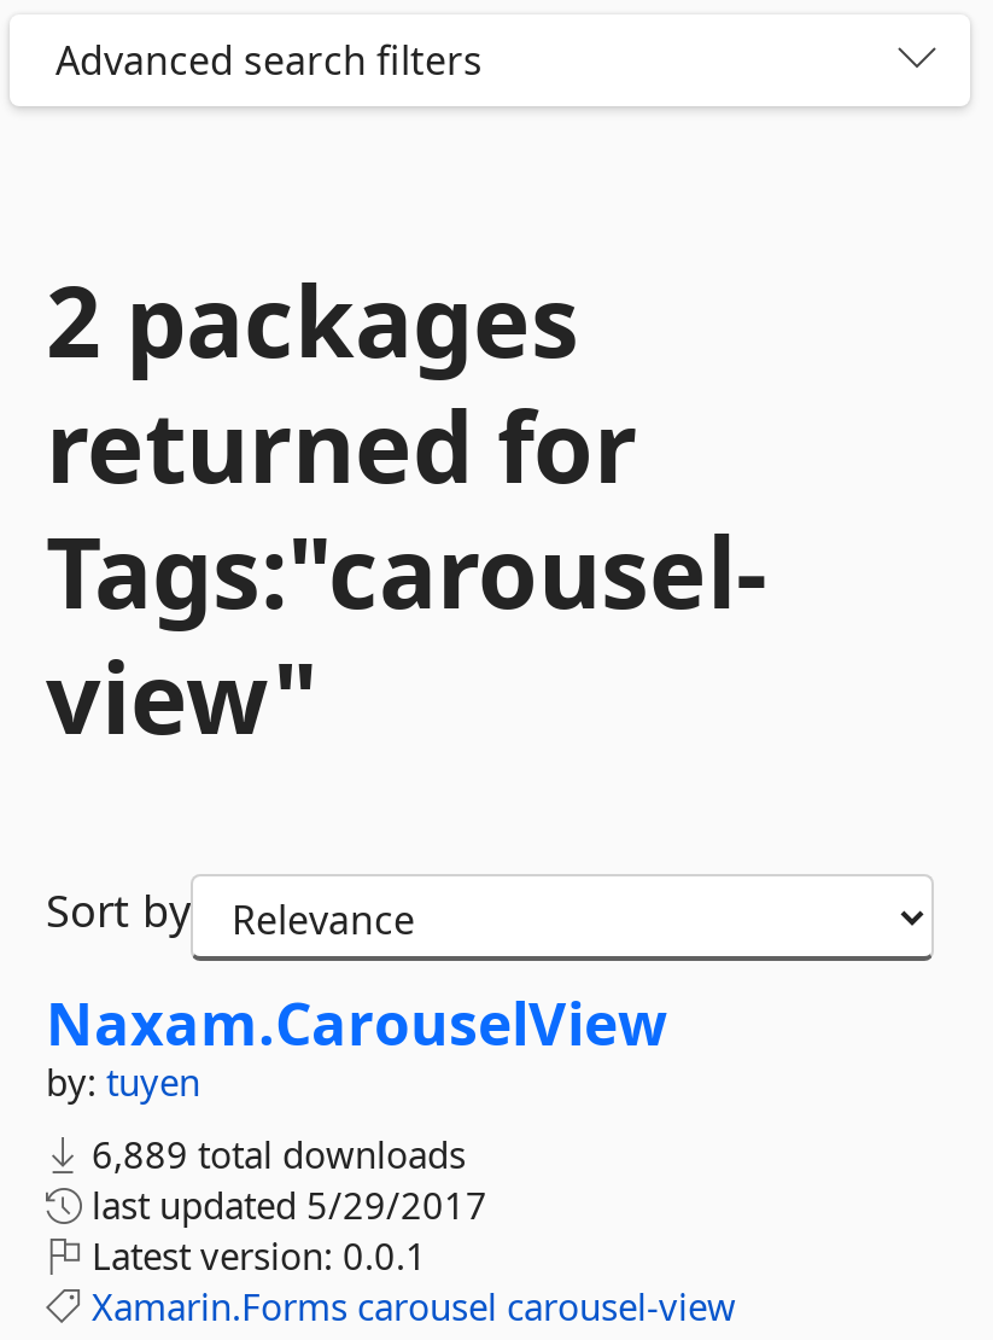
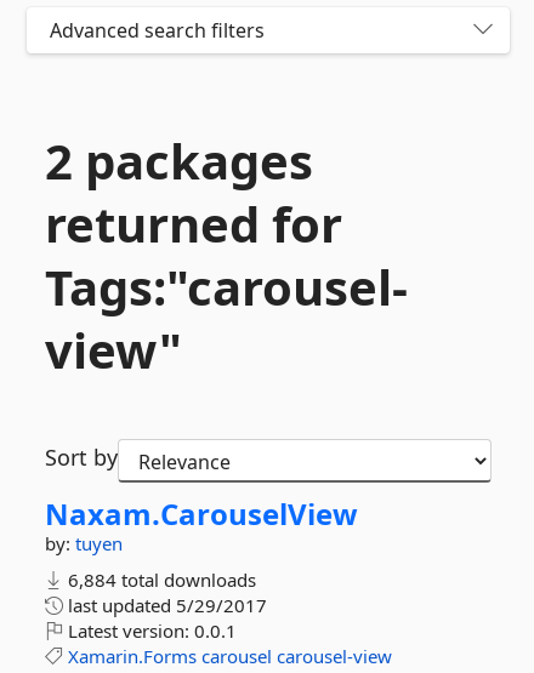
[82,1130,466,1178] 6,889 total downloads -> [63,568,256,592] 6,884 total downloads

